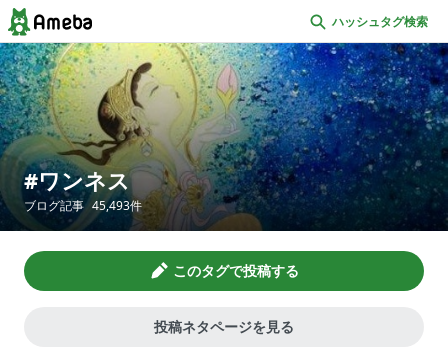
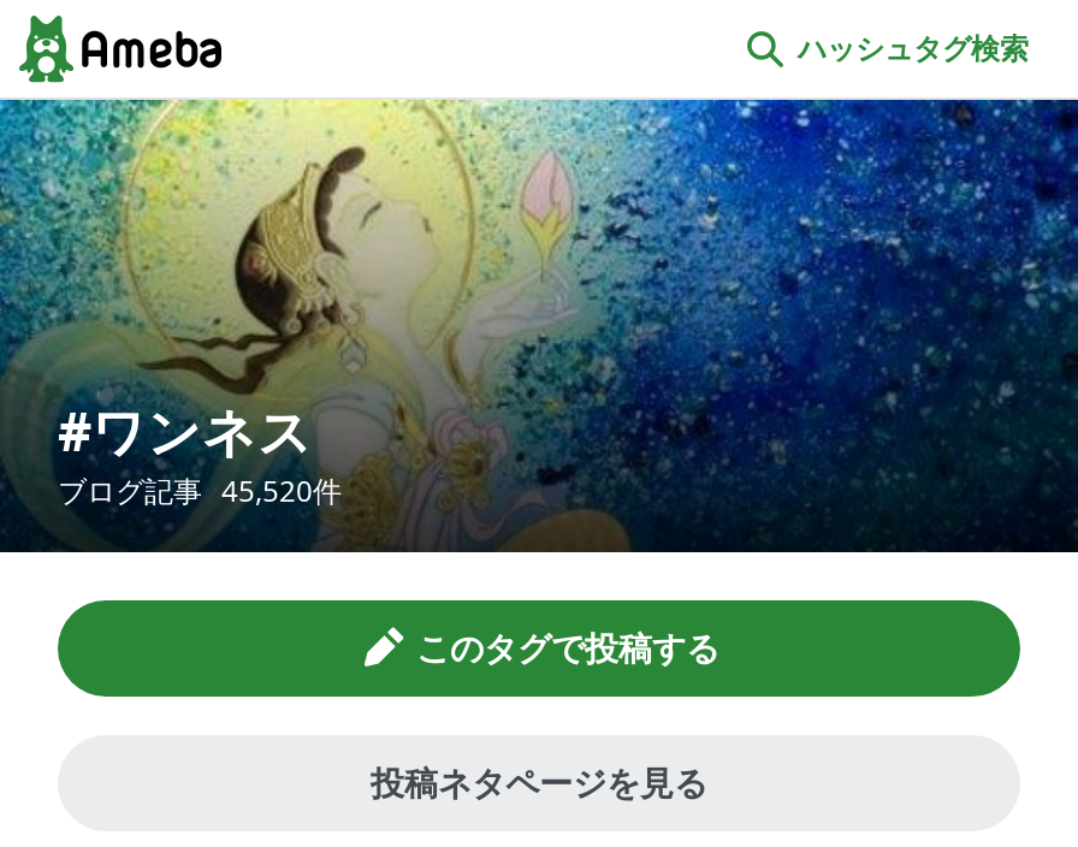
[24,197,142,214] ブログ記事 45,493件 -> [58,470,342,511] ブログ記事 45,520件

